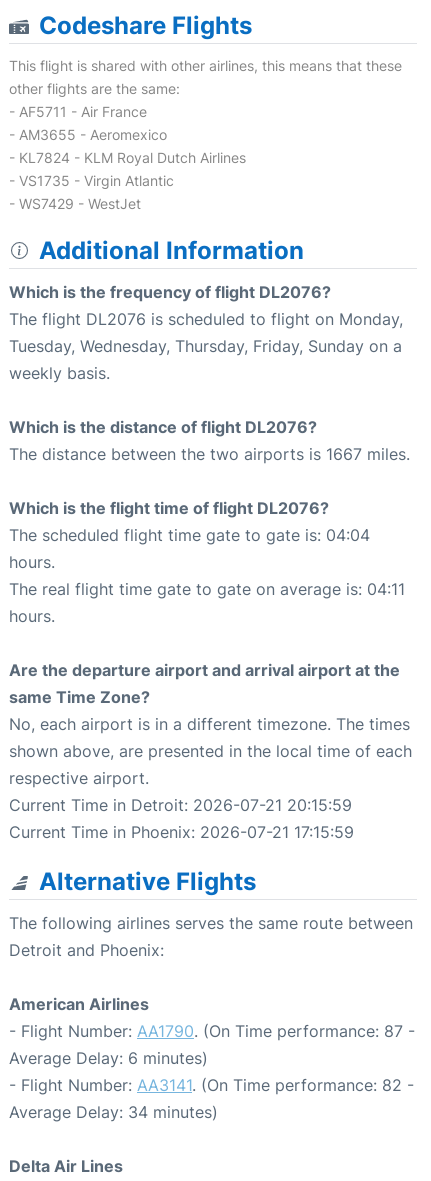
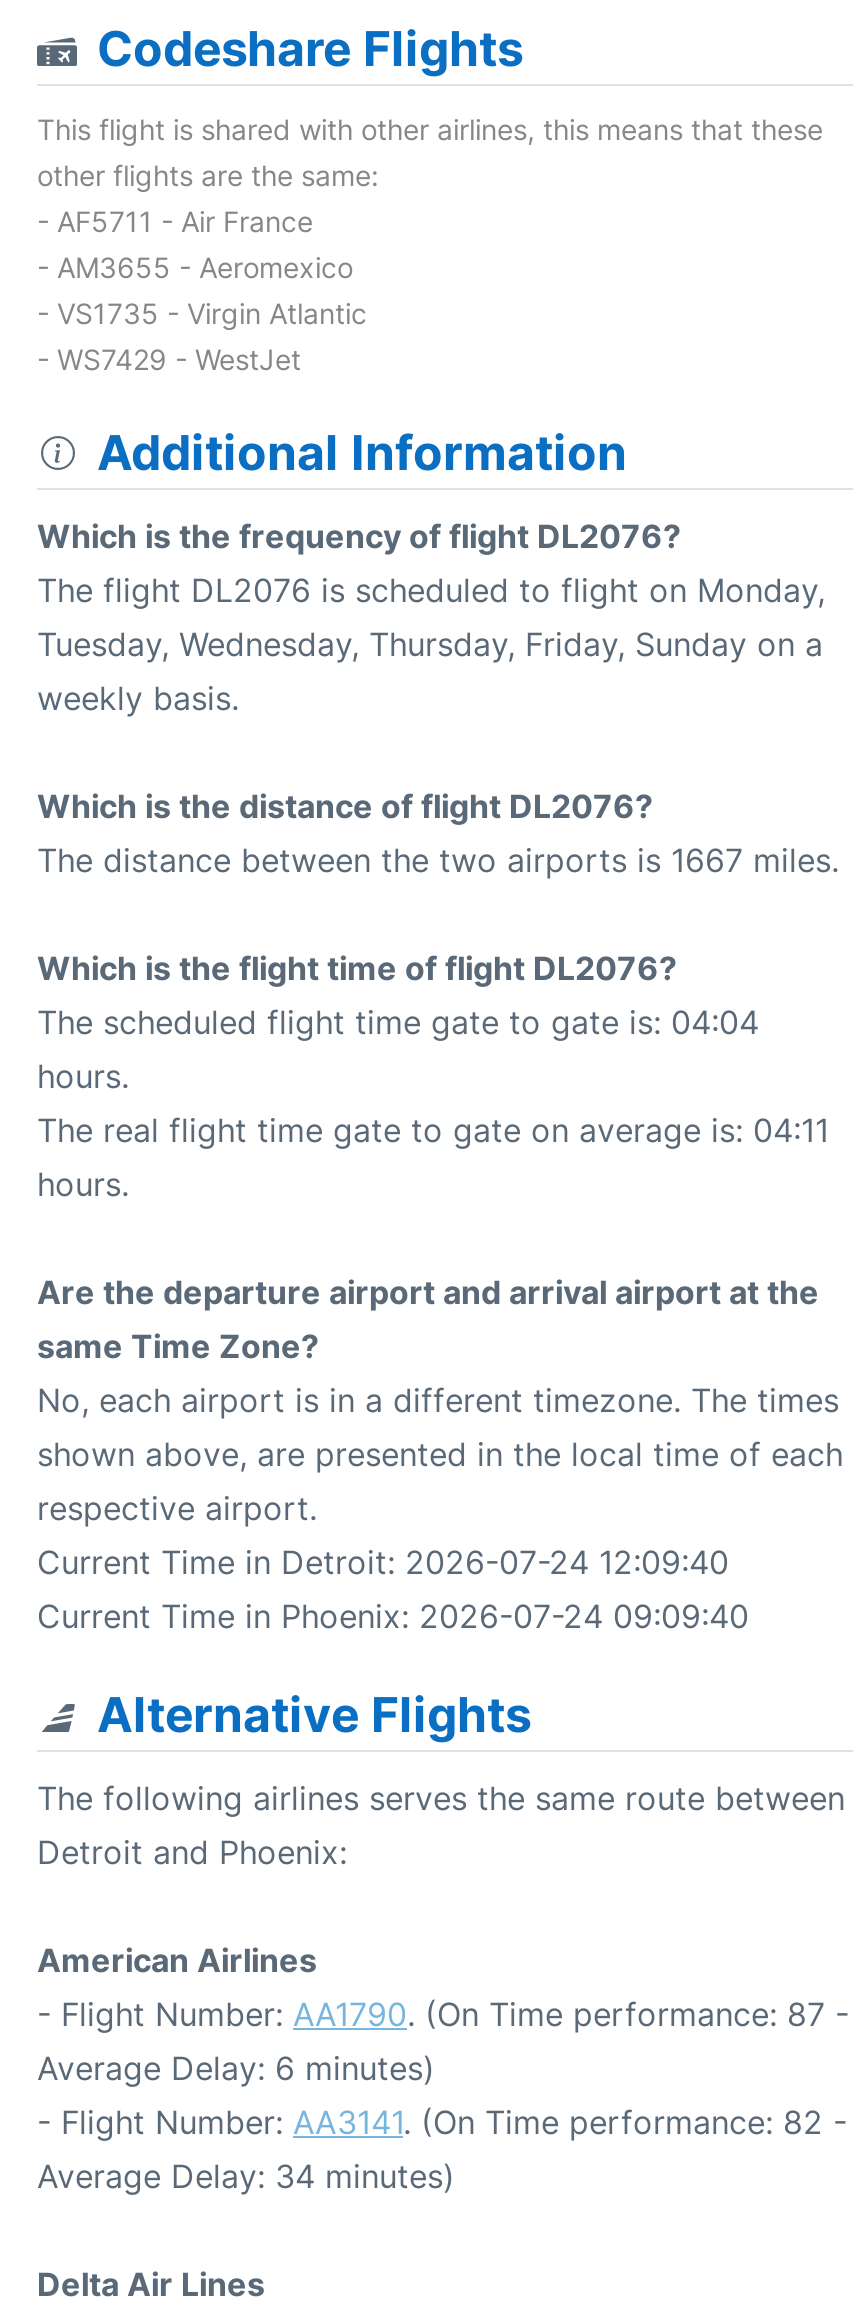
[9,149,246,166] - KL7824 - KLM Royal Dutch Airlines -> none
[9,795,352,815] Current Time in Detroit: 2026-07-21 20:15:59 -> [37,1542,729,1582] Current Time in Detroit: 2026-07-24 12:09:40
[9,822,354,842] Current Time in Phoenix: 2026-07-21 17:15:59 -> [37,1596,749,1636] Current Time in Phoenix: 2026-07-24 09:09:40

